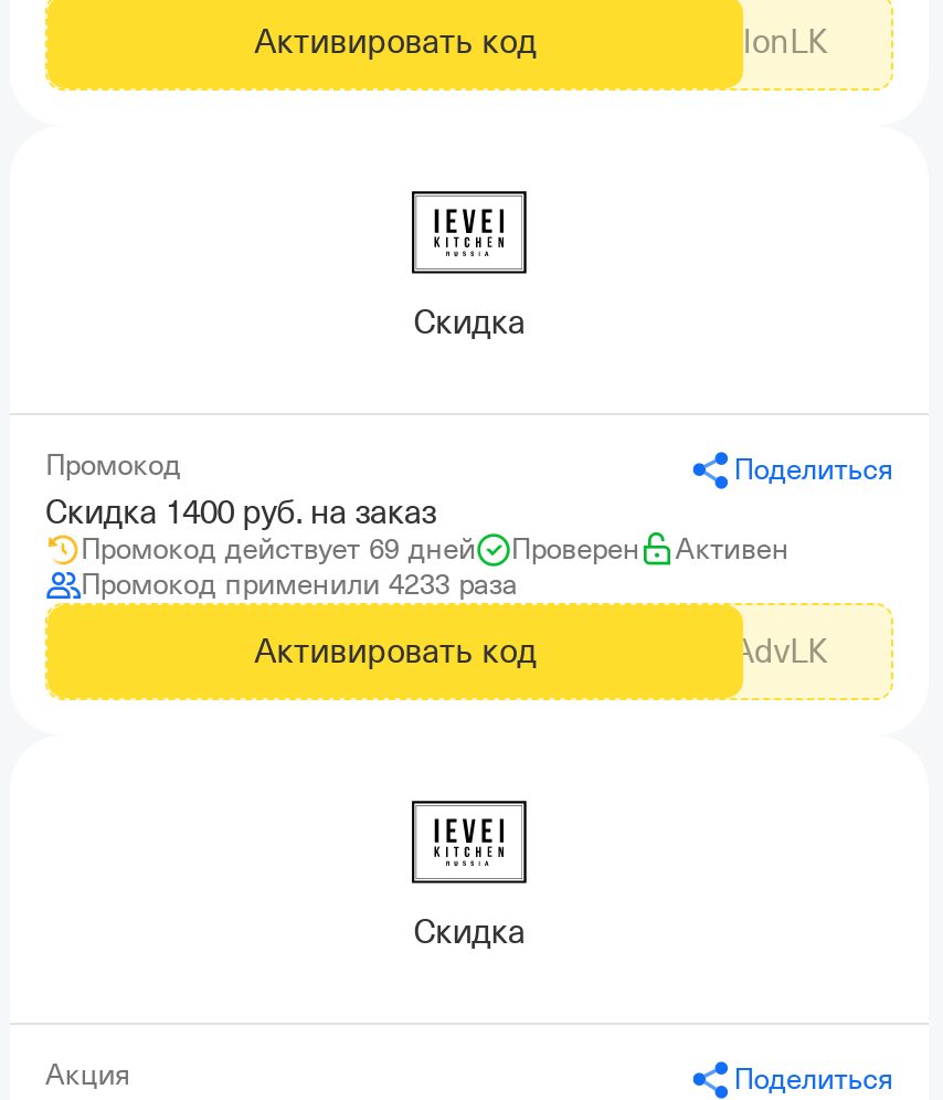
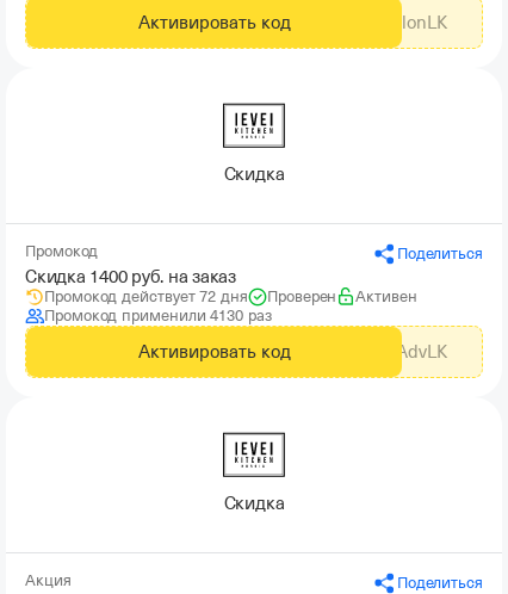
[81,532,476,565] Промокод действует 69 дней -> [44,287,248,305] Промокод действует 72 дня
[81,568,517,601] Промокод применили 4233 раза -> [44,307,272,324] Промокод применили 4130 раз

